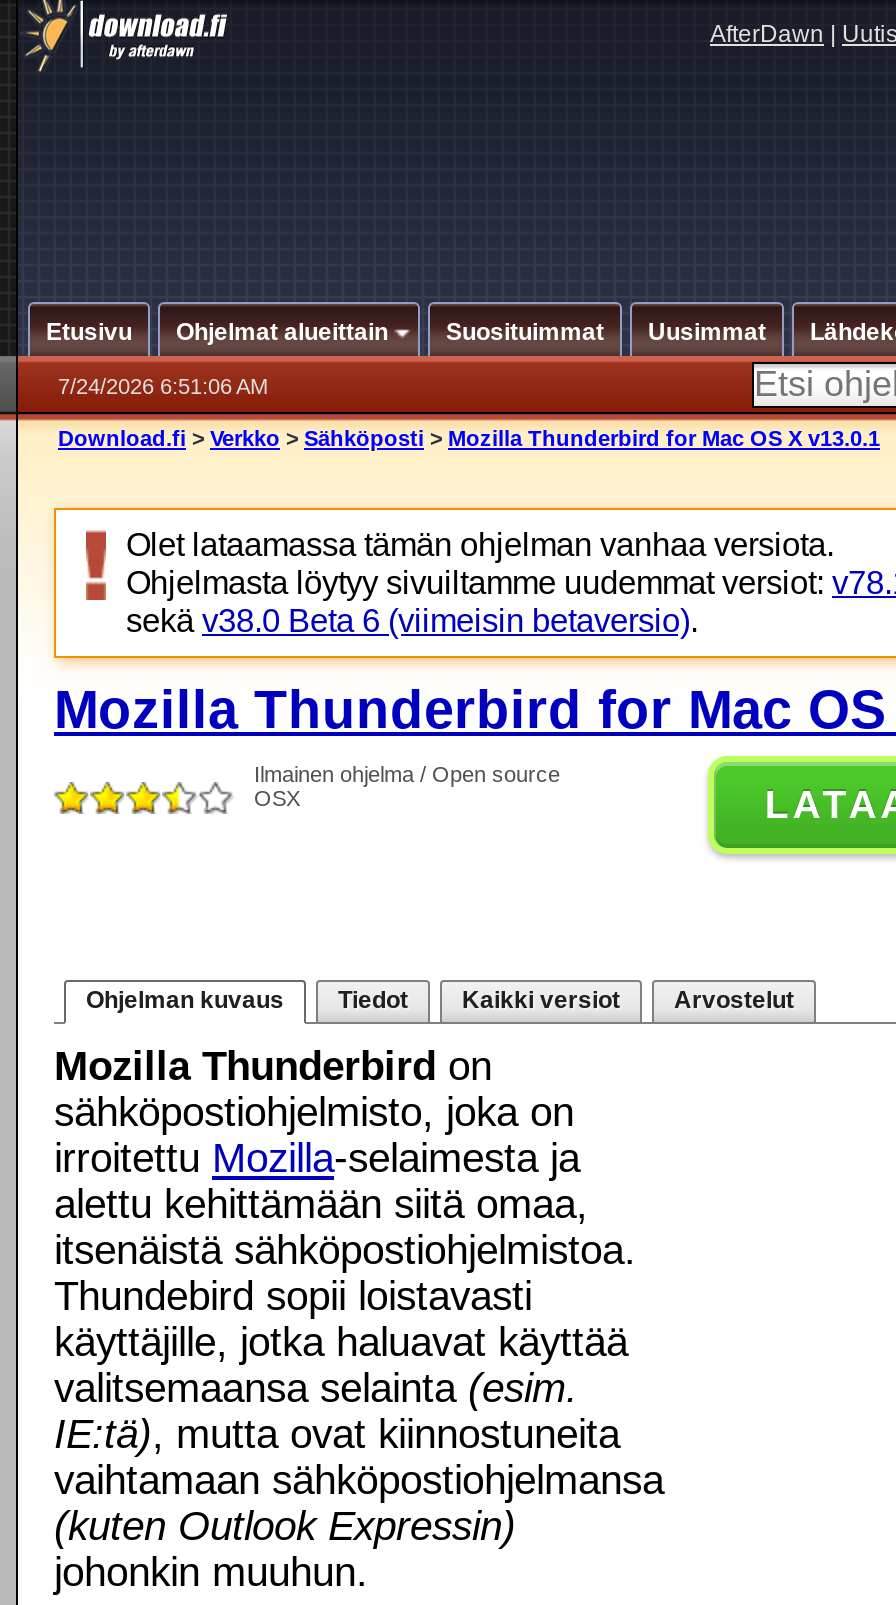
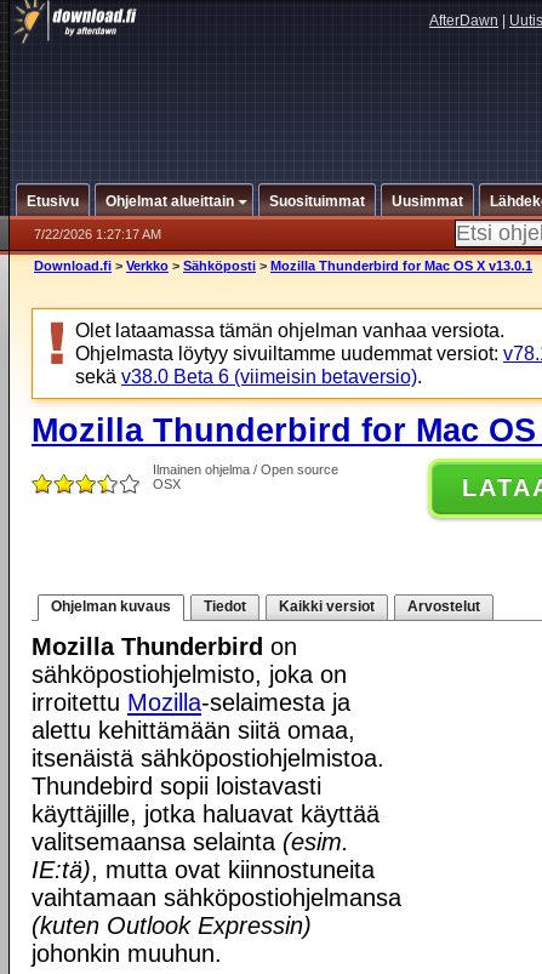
[58,374,268,398] 7/24/2026 6:51:06 AM -> [34,227,161,241] 7/22/2026 1:27:17 AM

